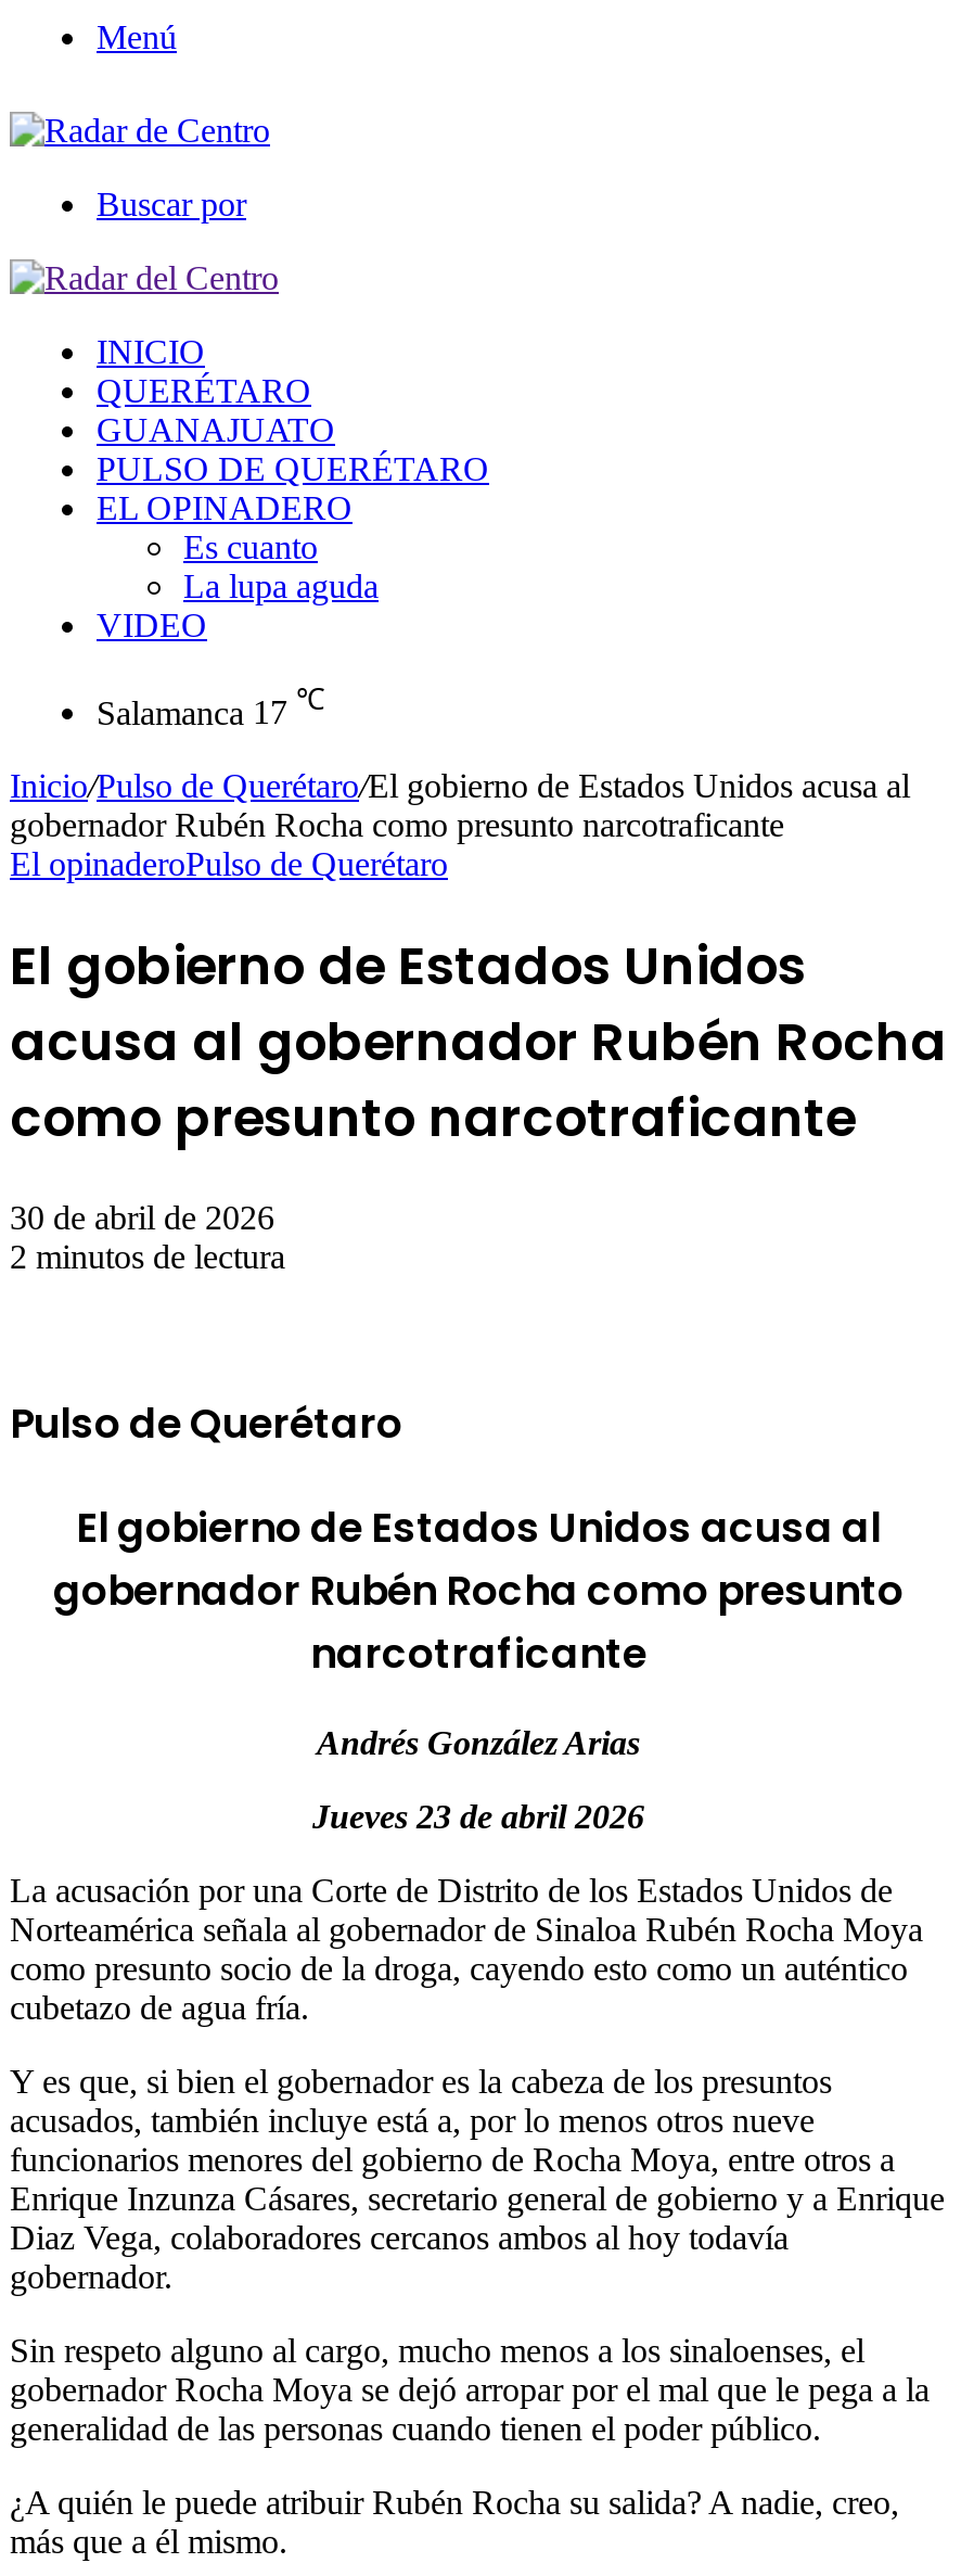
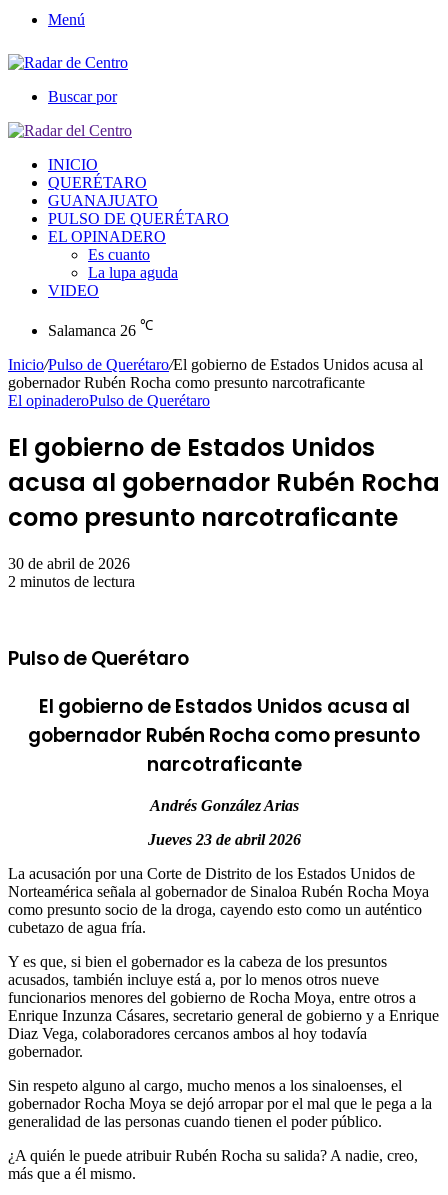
[97,685,324,731] Salamanca 17 ℃ -> [48,318,153,339] Salamanca 26 ℃

